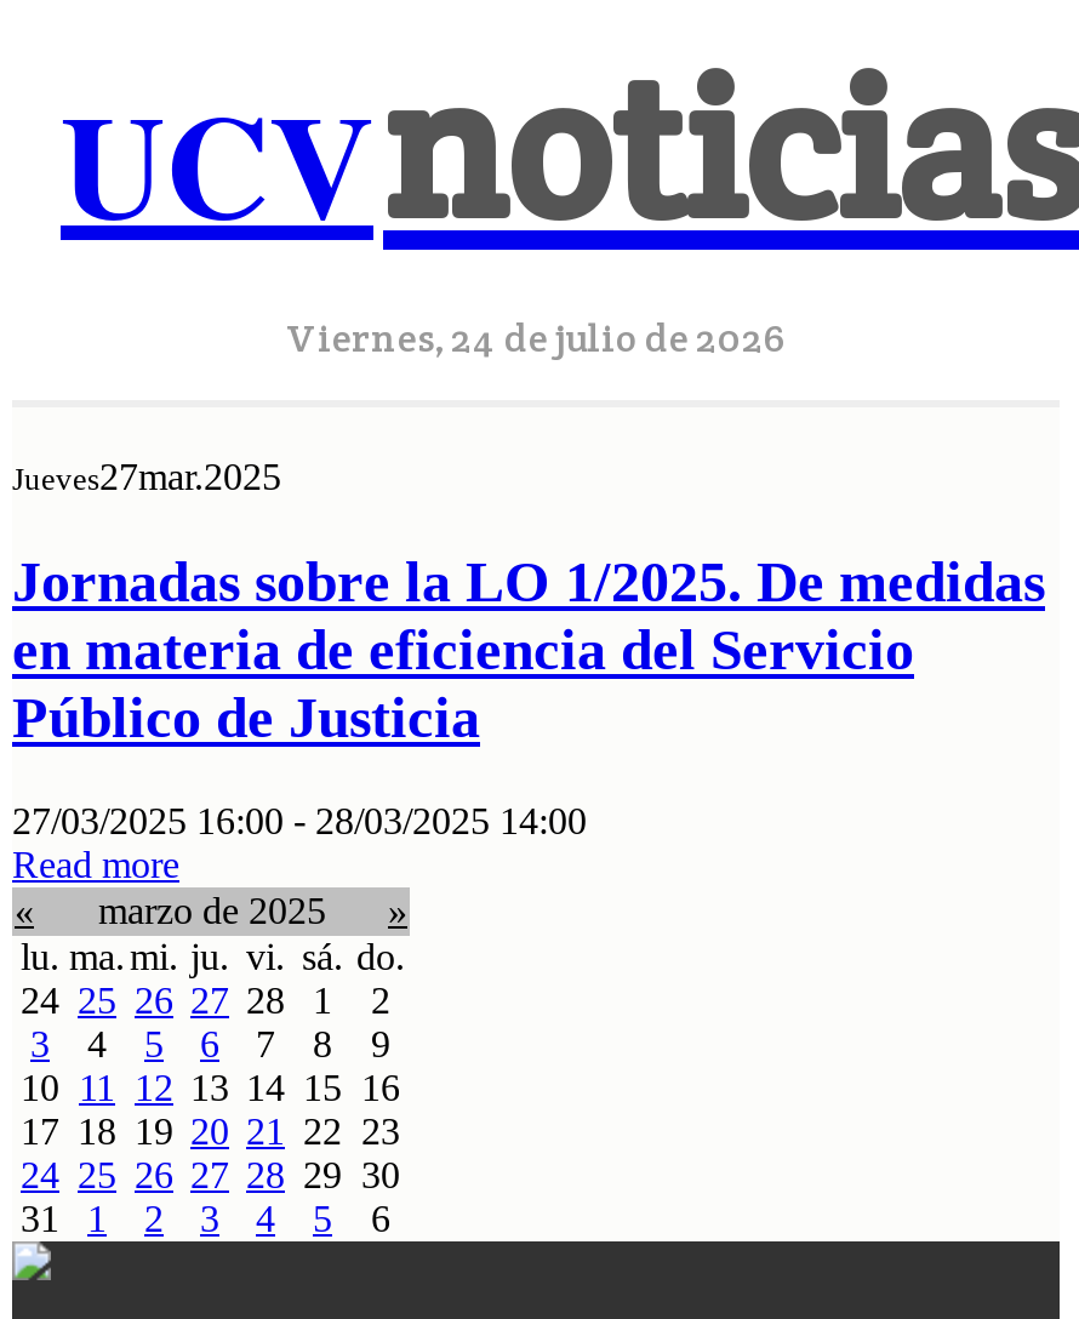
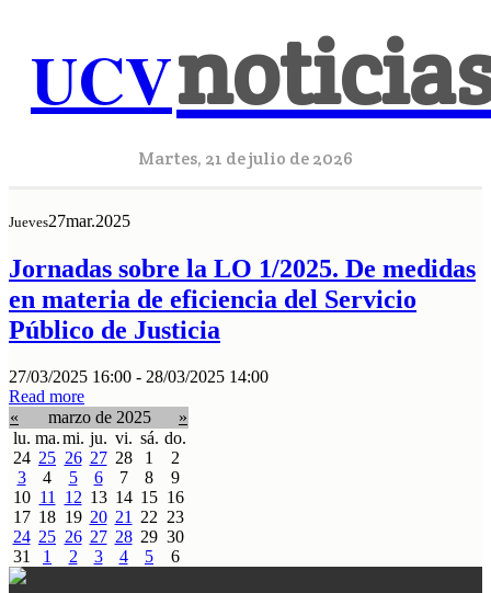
[286,313,786,364] Viernes, 24 de julio de 2026 -> [138,147,353,170] Martes, 21 de julio de 2026

